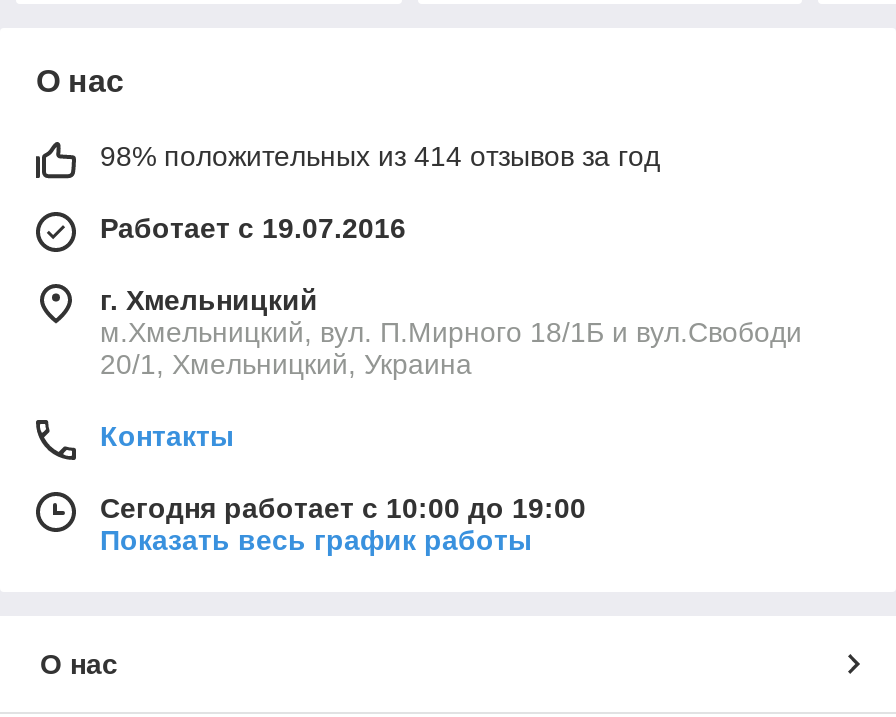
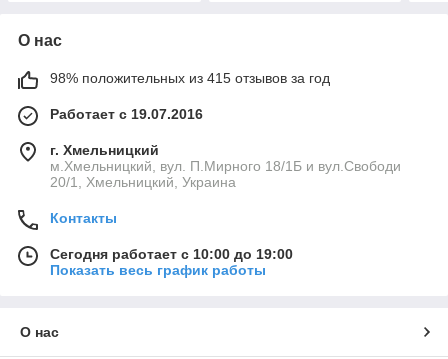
[100,141,660,173] 98% положительных из 414 отзывов за год -> [50,70,330,86] 98% положительных из 415 отзывов за год

